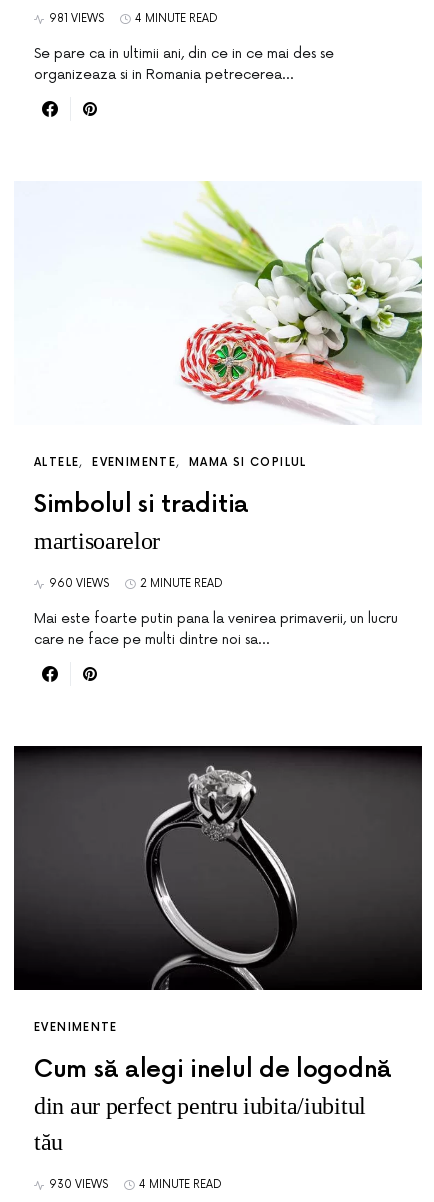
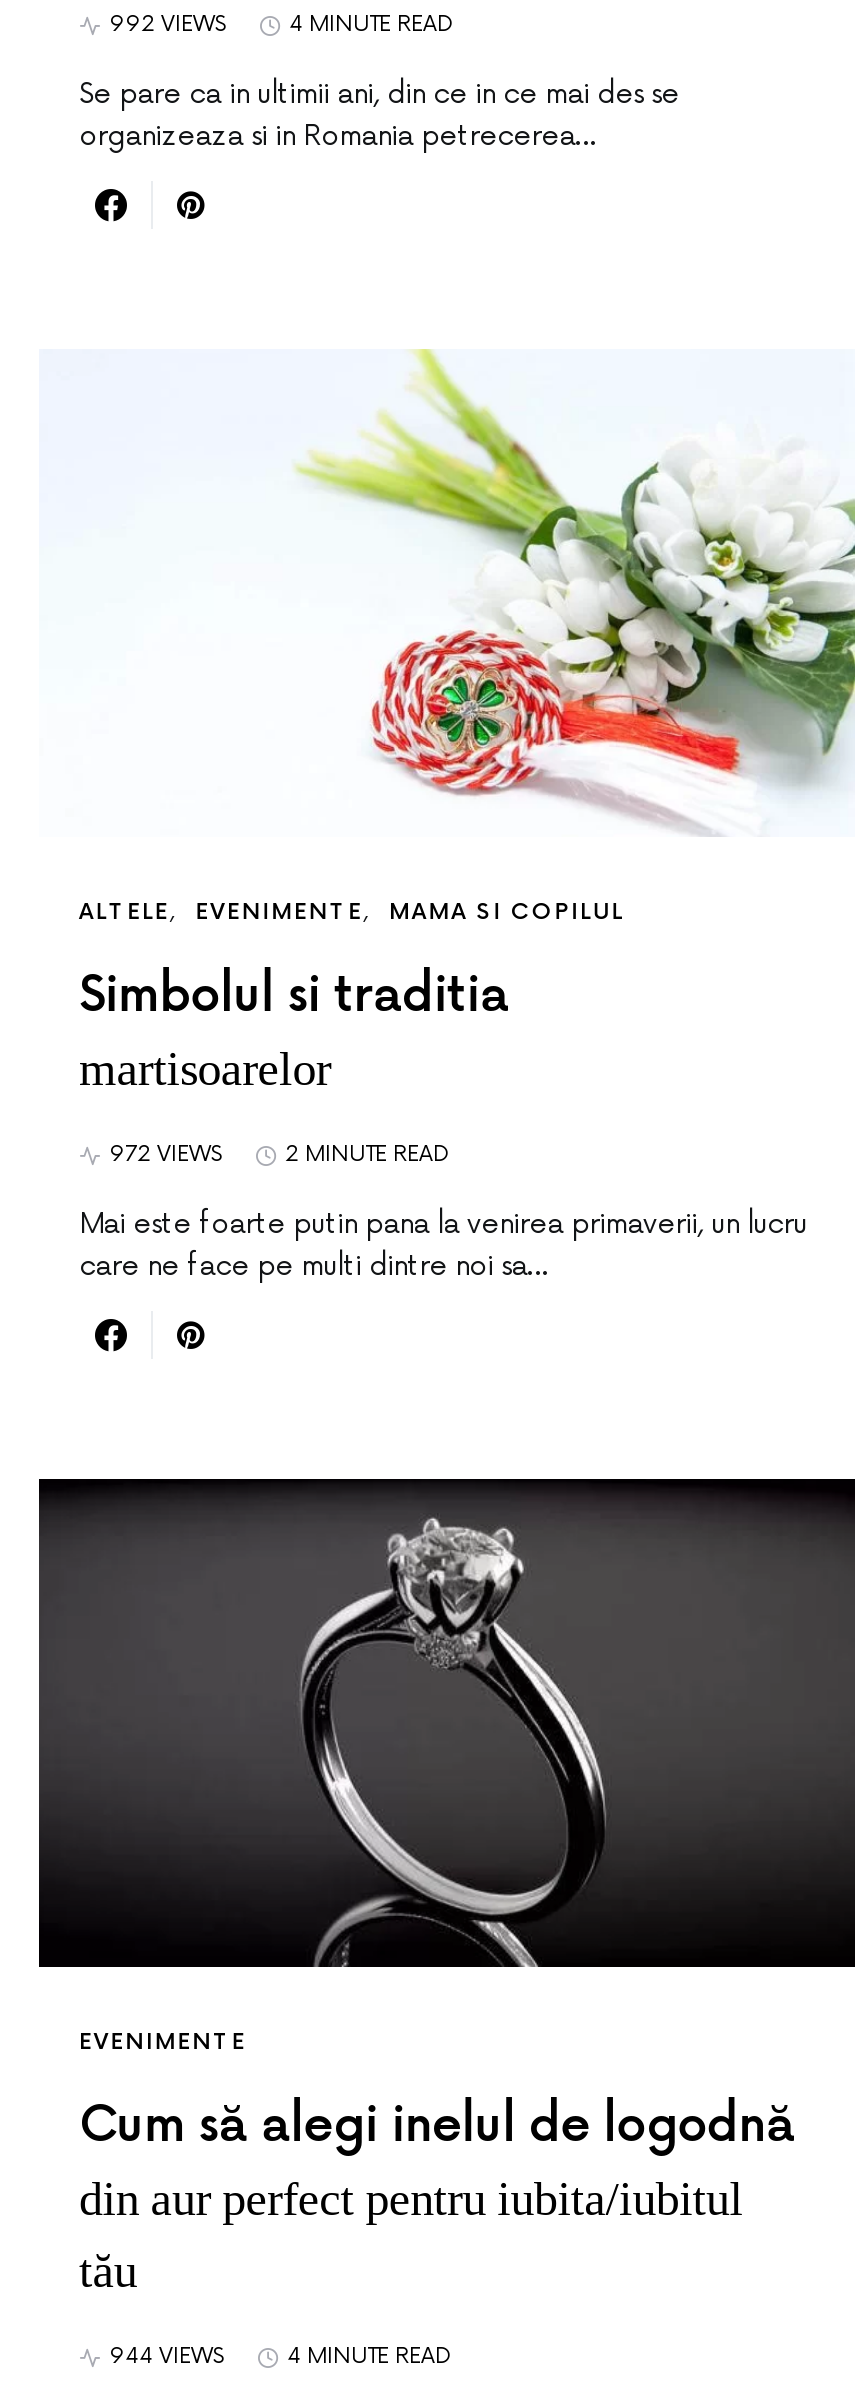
[49,12,104,25] 981 VIEWS -> [109,11,227,37] 992 VIEWS
[49,577,109,590] 960 VIEWS -> [109,1141,223,1167] 972 VIEWS
[49,1178,108,1191] 930 VIEWS -> [109,2343,225,2369] 944 VIEWS

